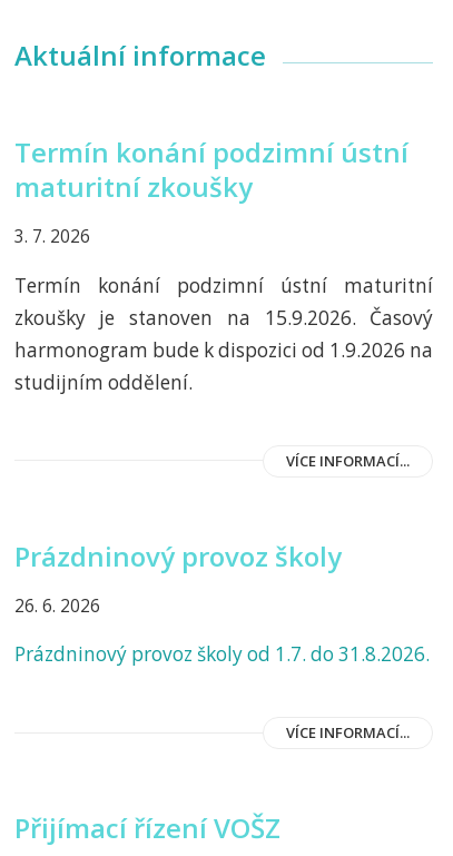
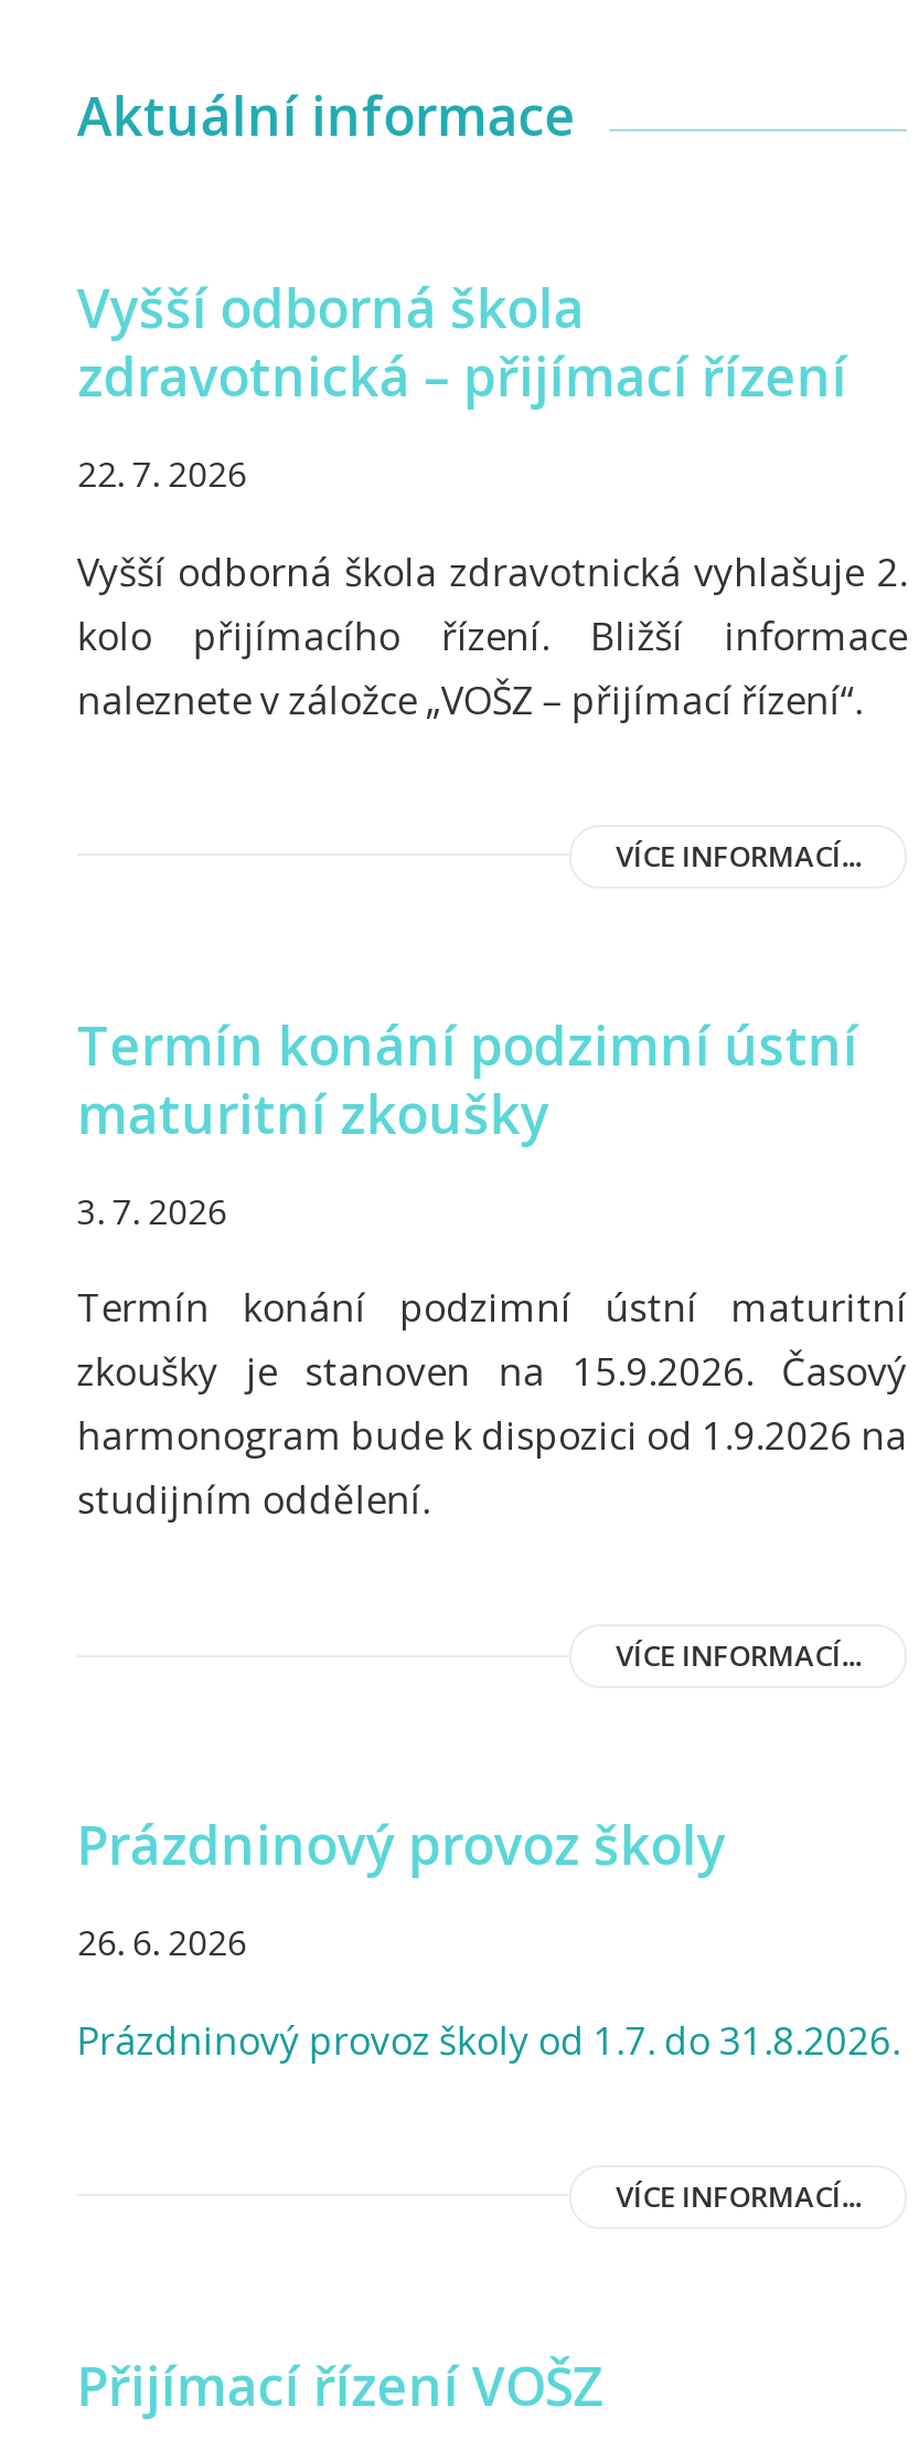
none -> [77,270,907,874] Vyšší odborná škola | zdravotnická – přijímací řízení | 22. 7. 2026 | Vyšší odborná škola zdravotnická vyhlašuje 2. | kolo přijímacího řízení. Bližší informace | naleznete v záložce „VOŠZ – přijímací řízení“. | VÍCE INFORMACÍ...

